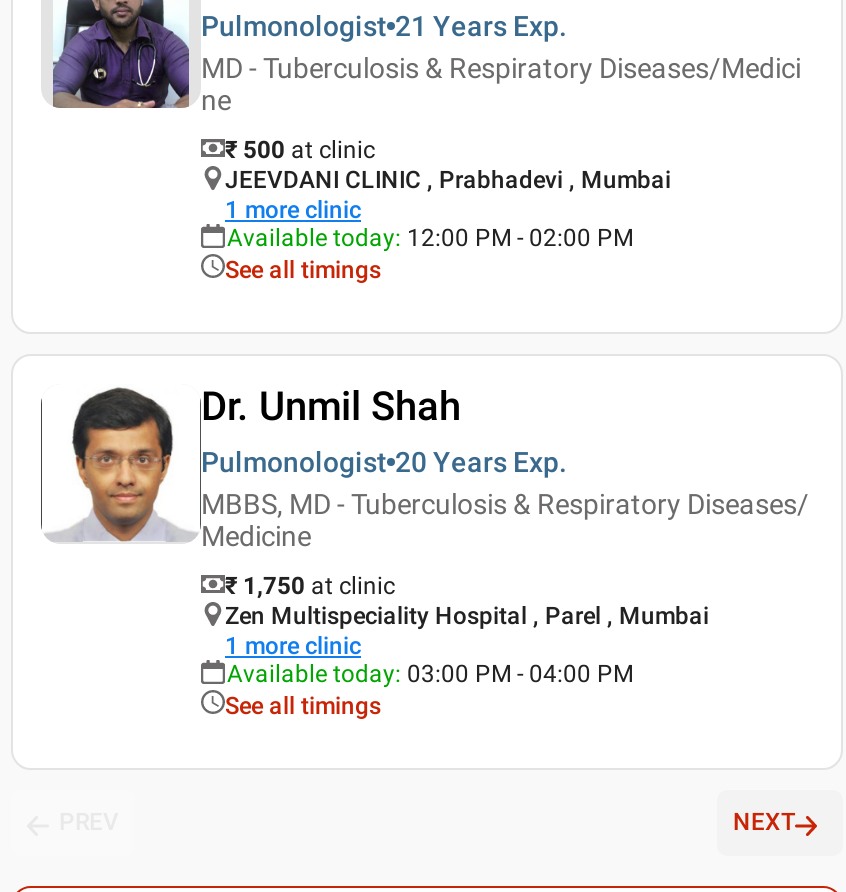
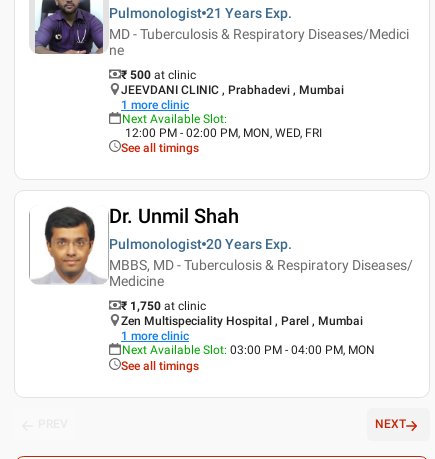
[227,223,633,251] Available today: 12:00 PM - 02:00 PM -> [122,111,322,139] Next Available Slot: | 12:00 PM - 02:00 PM, MON, WED, FRI
[227,659,633,687] Available today: 03:00 PM - 04:00 PM -> [122,342,375,356] Next Available Slot: 03:00 PM - 04:00 PM, MON

